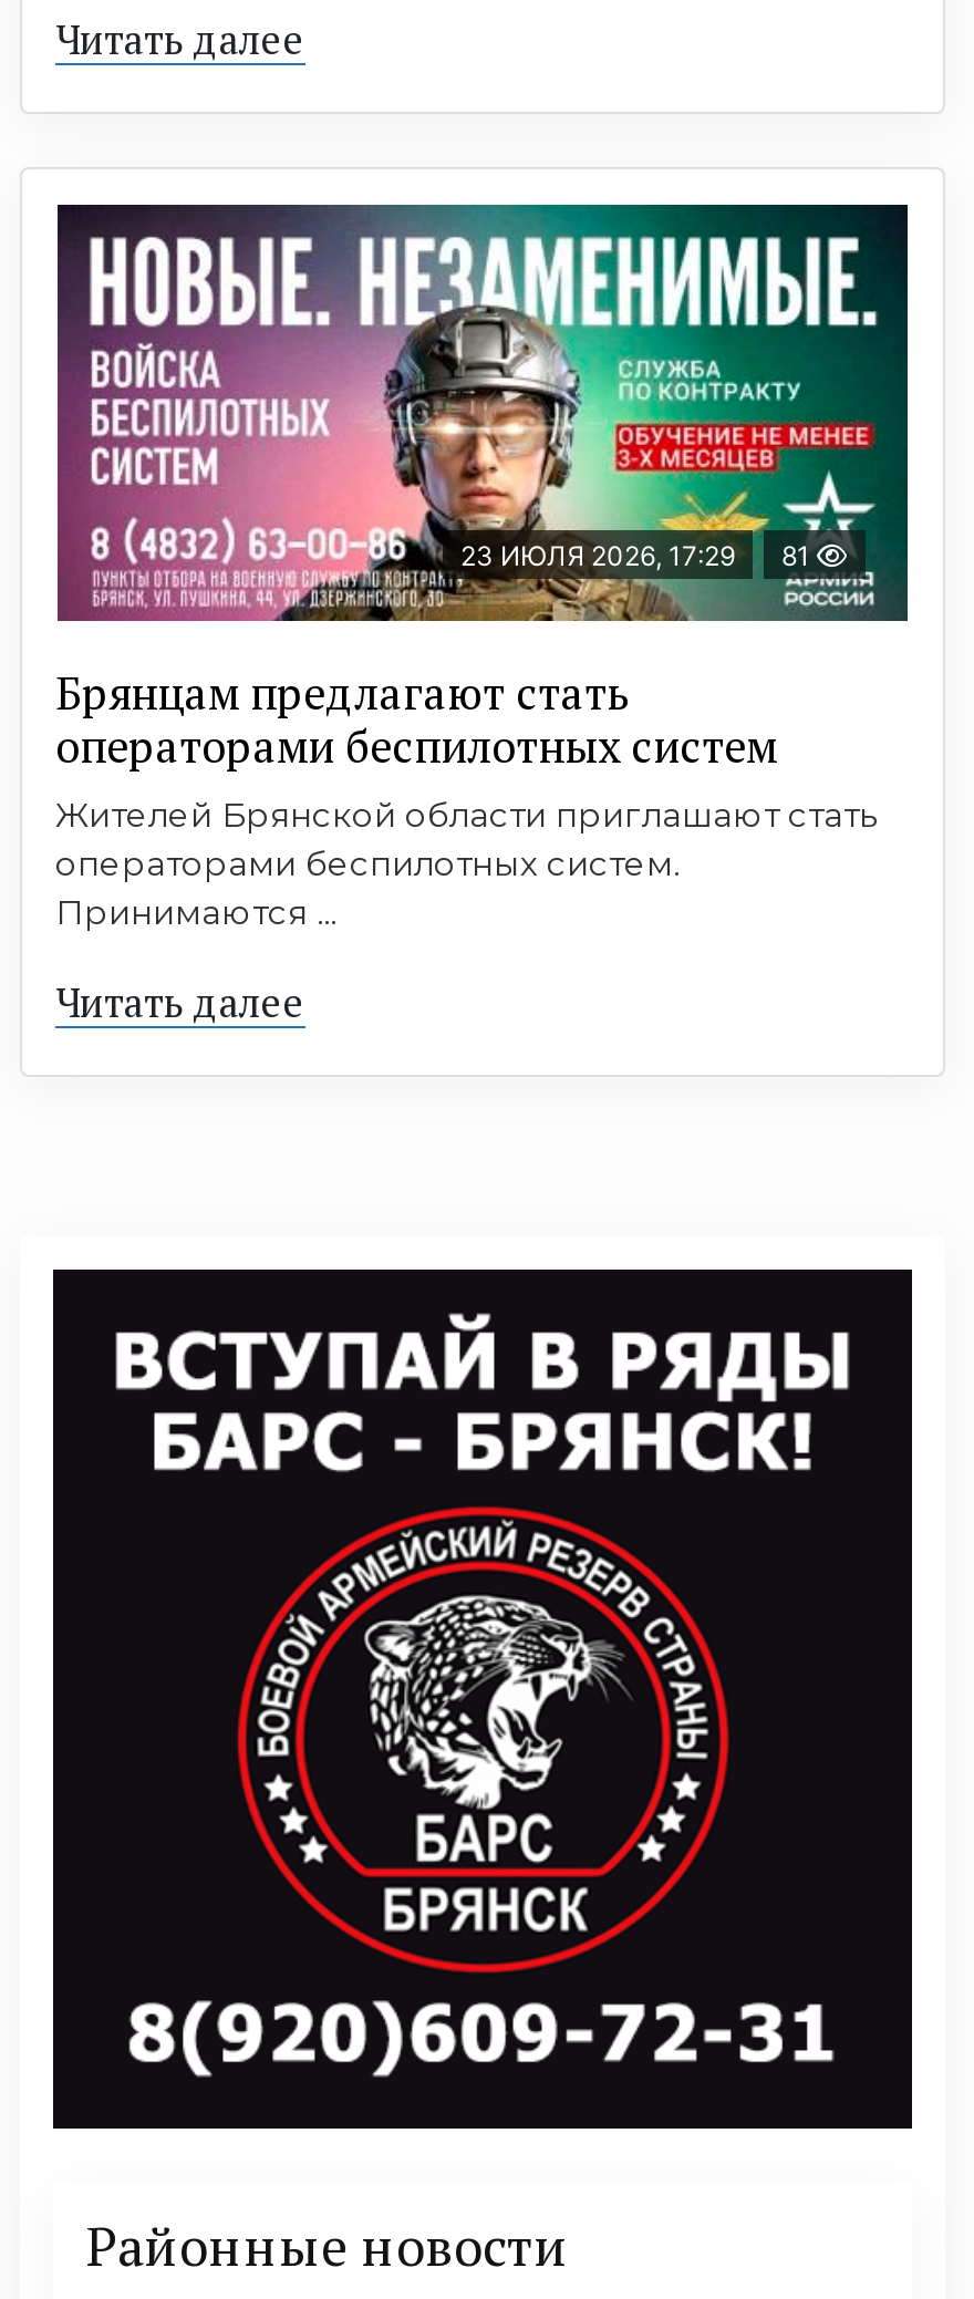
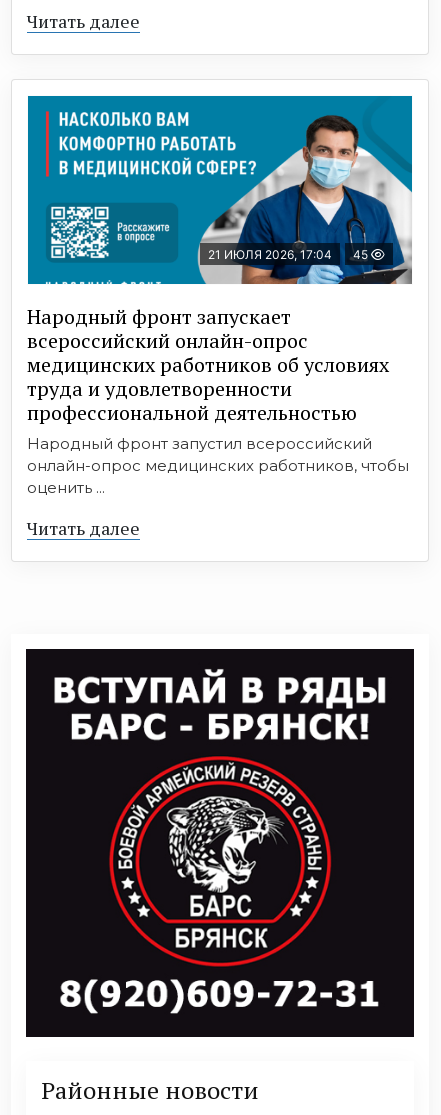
[55,203,910,621] [image] | 23 ИЮЛЯ 2026, 17:29 | 81 -> [27,95,413,285] [image] | 21 ИЮЛЯ 2026, 17:04 | 45
[55,664,877,934] Брянцам предлагают стать | оперaторами бeспилoтных систeм | Жителей Брянской области приглашают стать | операторами беспилотных систем. | Принимаются ... -> [27,303,409,497] Народный фронт запускает | всероссийский онлайн-опрос | медицинских работников об условиях | труда и удовлетворенности | профессиональной деятельностью | Народный фронт запустил всероссийский | онлайн-опрос медицинских работников, чтобы | оценить ...

